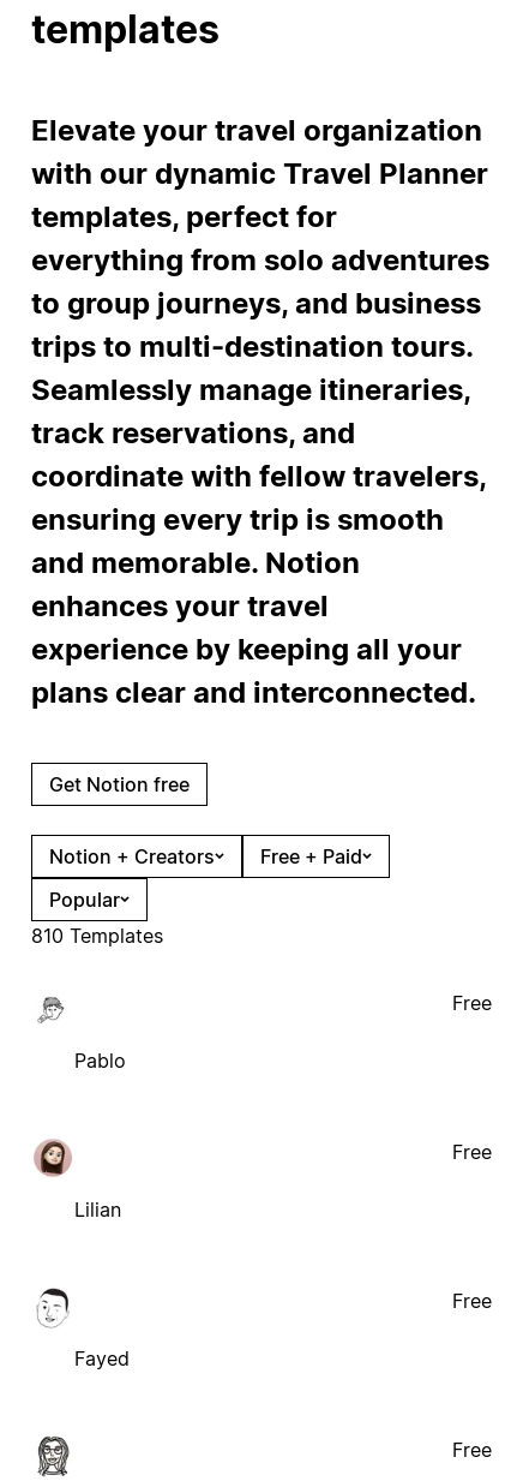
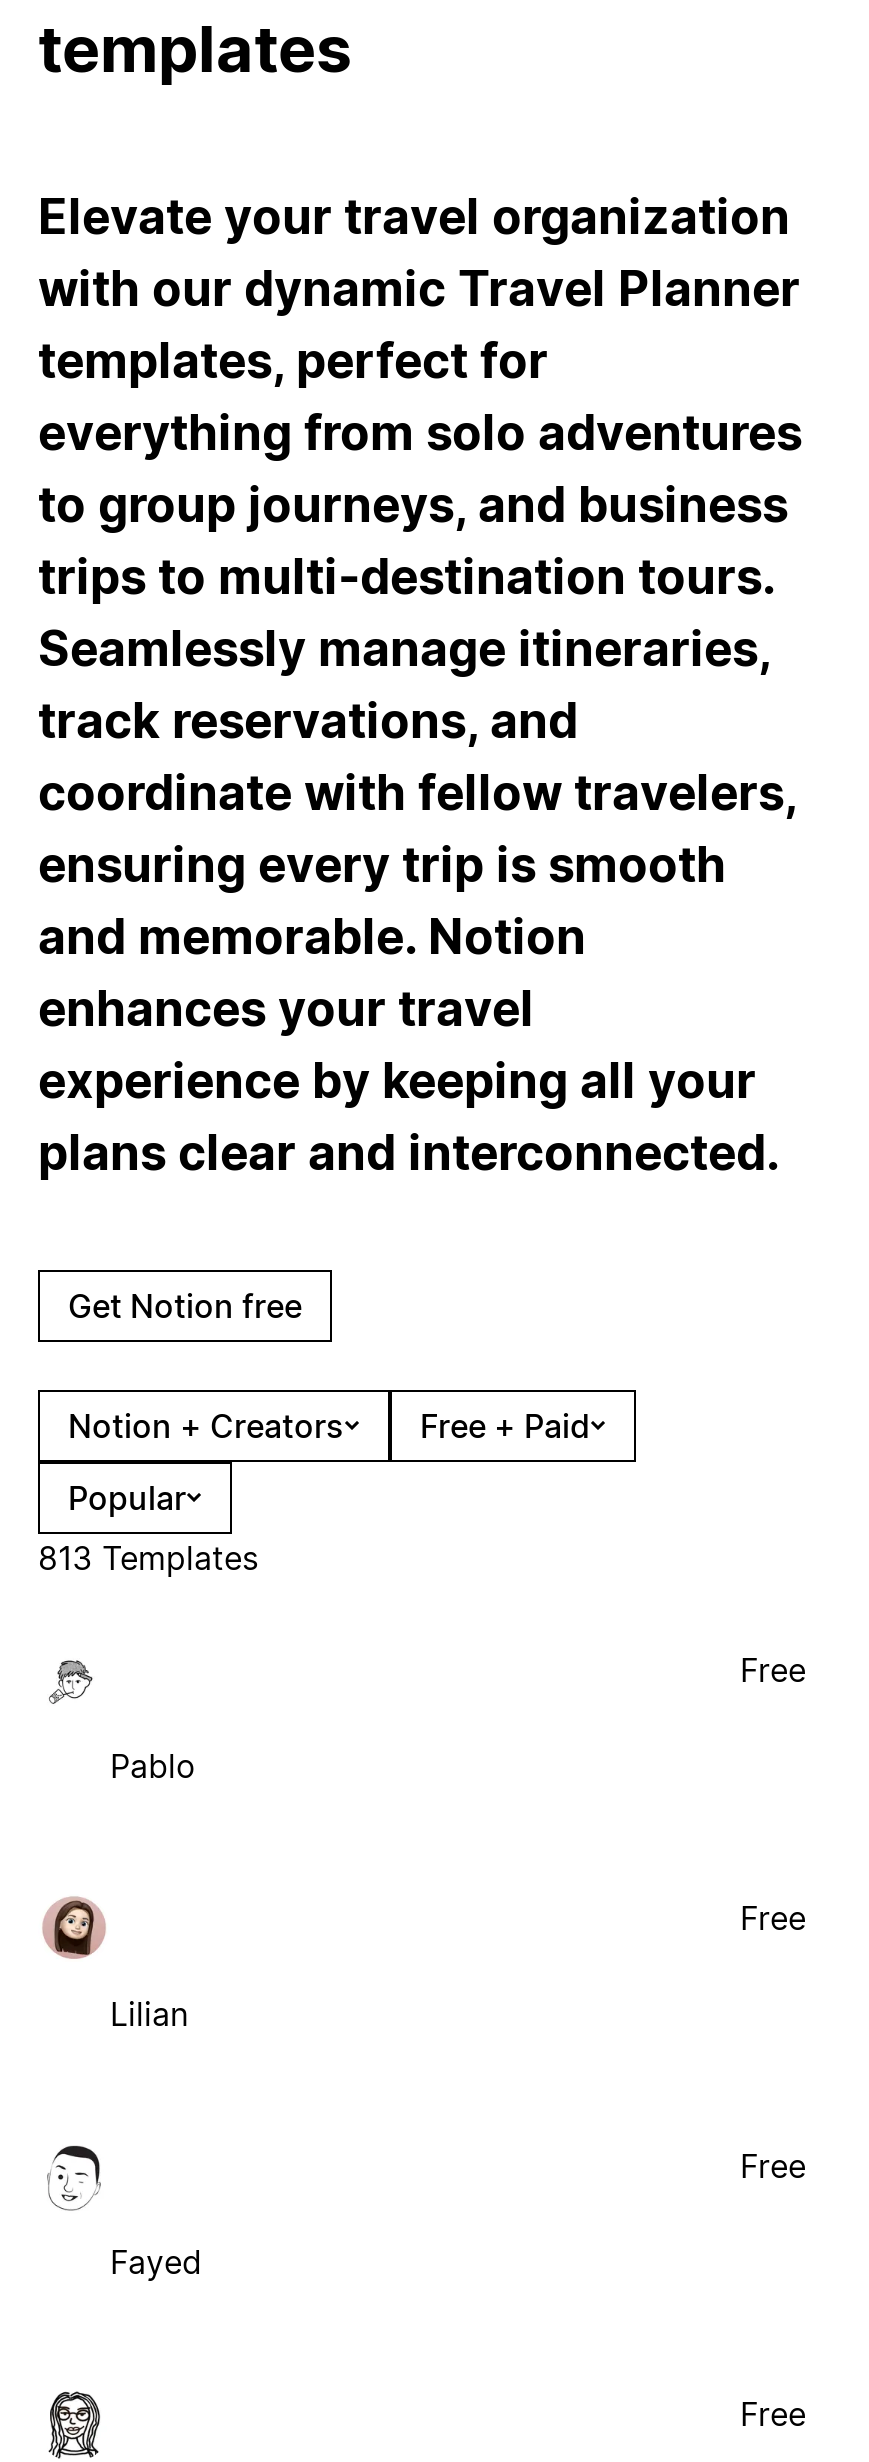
[31,923,163,947] 810 Templates -> [38,1537,258,1577] 813 Templates

